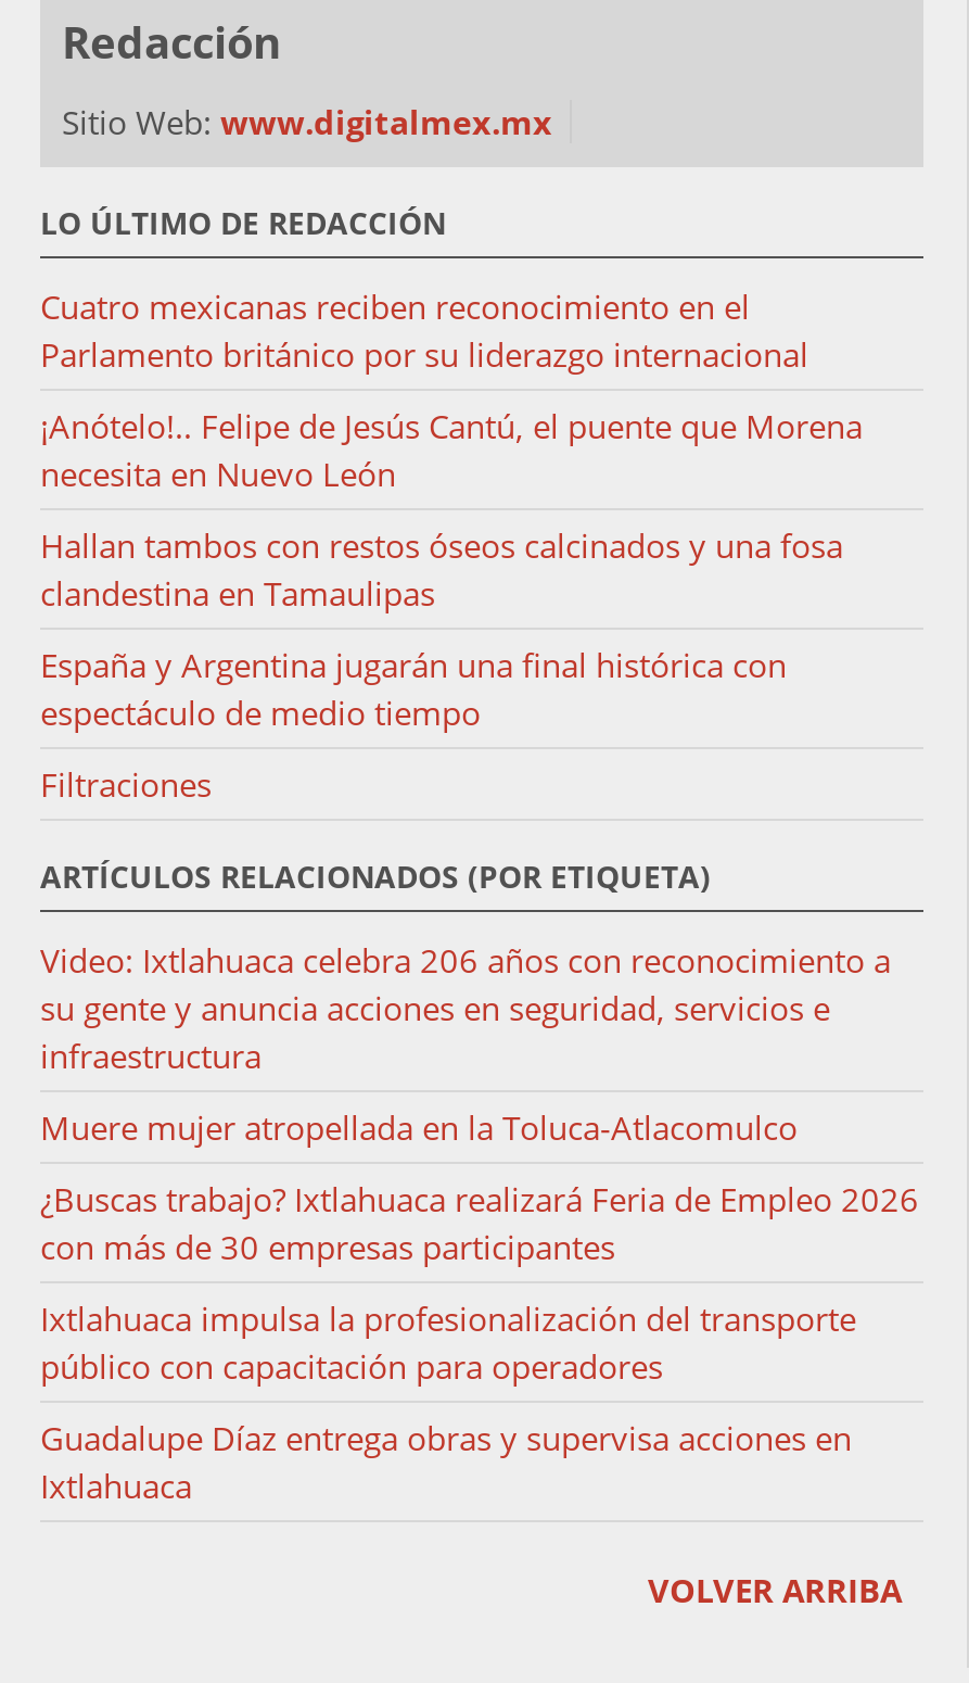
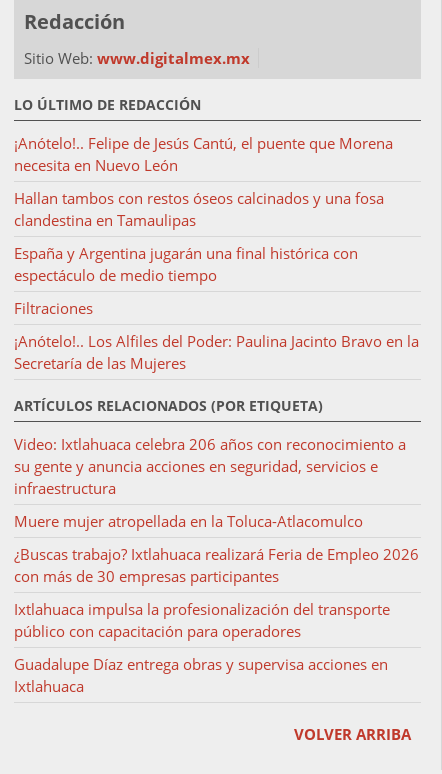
[40,284,808,375] Cuatro mexicanas reciben reconocimiento en el | Parlamento británico por su liderazgo internacional -> none
moved [40,403,863,805] -> [14,133,393,318]: ¡Anótelo!.. Felipe de Jesús Cantú, el puente que Morena | necesita en Nuevo León | Hallan tambos con restos óseos calcinados y una fosa | clandestina en Tamaulipas | España y Argentina jugarán una final histórica con | espectáculo de medio tiempo | Filtraciones
none -> [14,331,419,373] ¡Anótelo!.. Los Alfiles del Poder: Paulina Jacinto Bravo en la | Secretaría de las Mujeres

